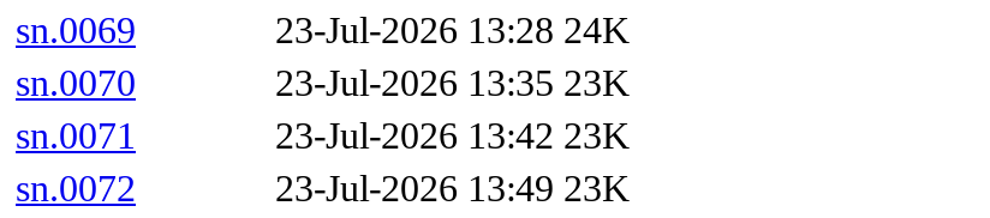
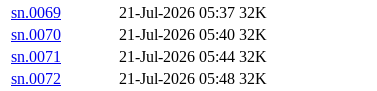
[275,11,631,51] 23-Jul-2026 13:28 24K -> [119,4,267,21] 21-Jul-2026 05:37 32K
[275,63,631,104] 23-Jul-2026 13:35 23K -> [119,26,267,43] 21-Jul-2026 05:40 32K
[275,116,631,157] 23-Jul-2026 13:42 23K -> [119,48,267,65] 21-Jul-2026 05:44 32K
[275,169,631,209] 23-Jul-2026 13:49 23K -> [119,70,267,87] 21-Jul-2026 05:48 32K

